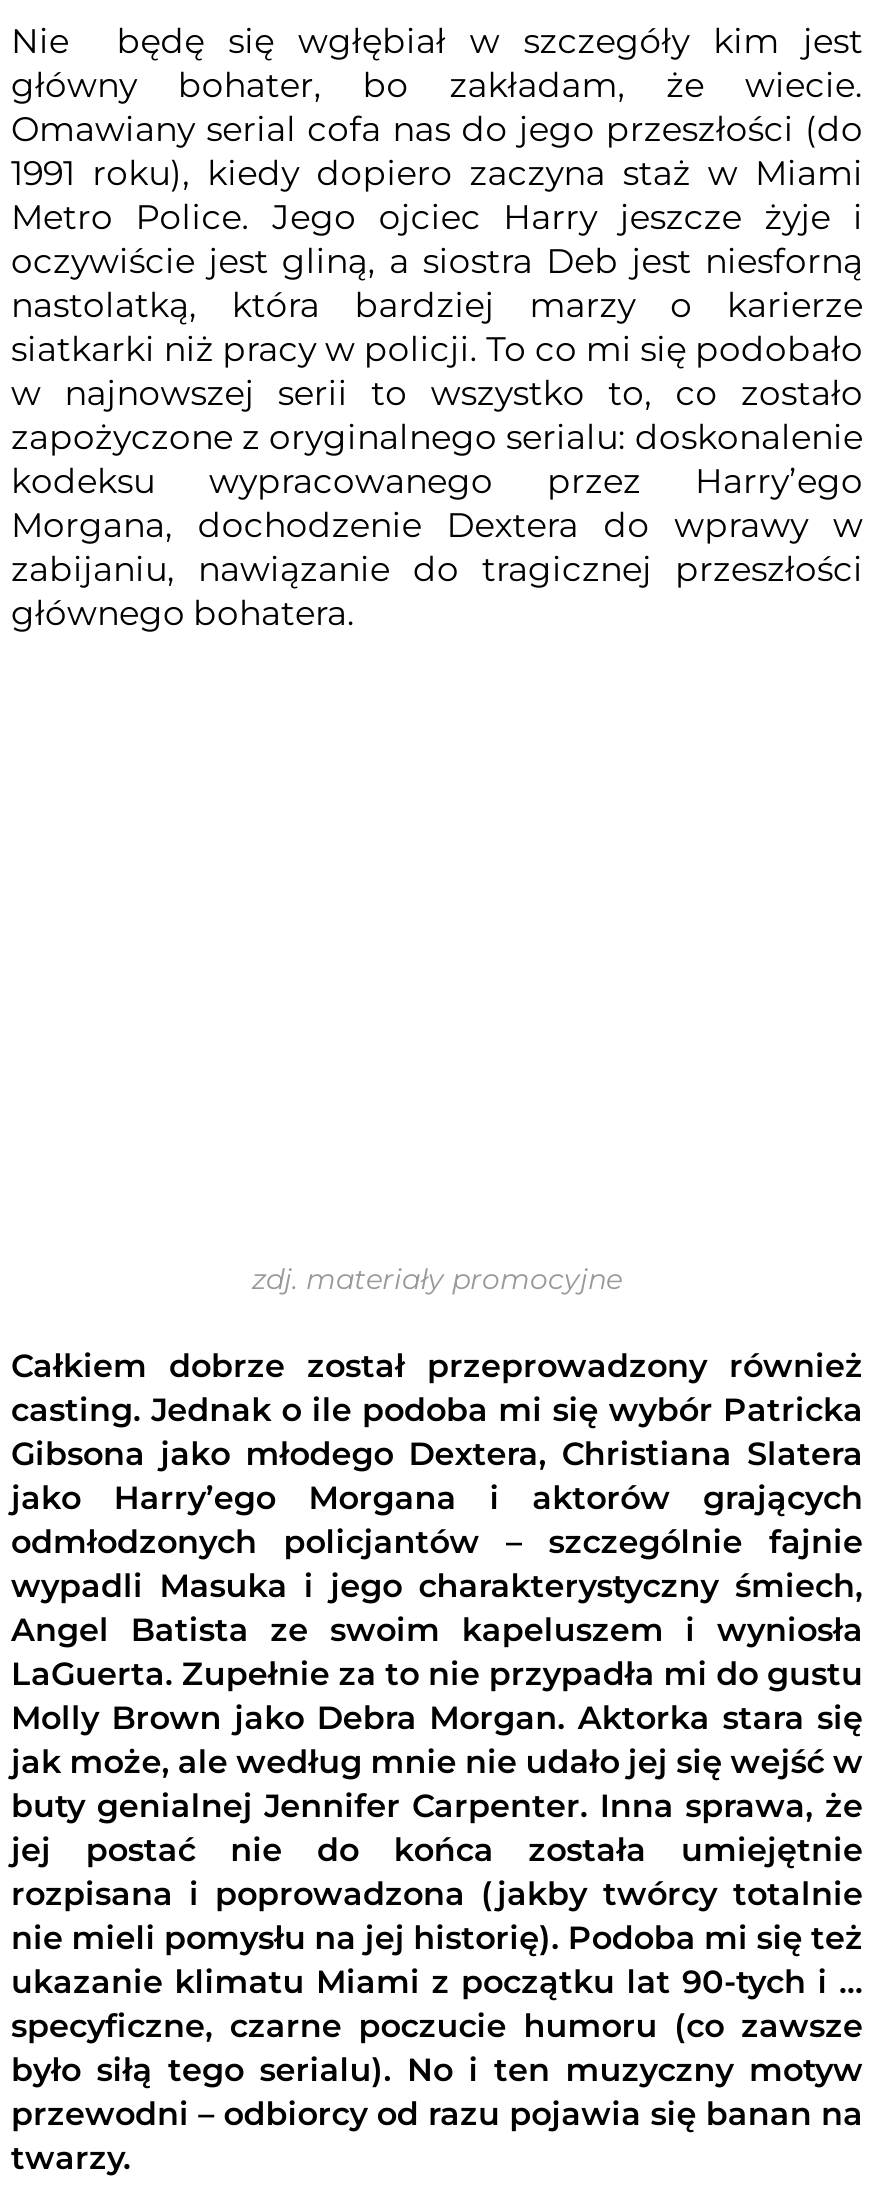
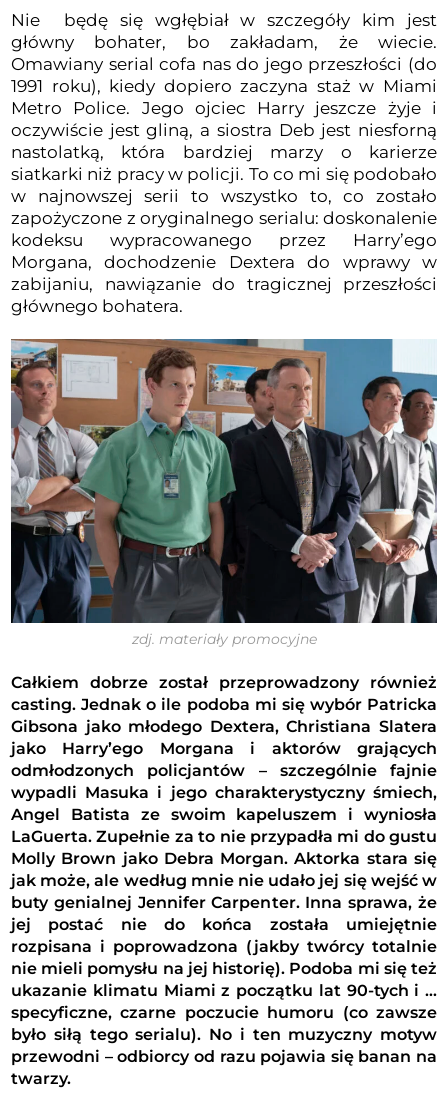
none -> [10,338,438,624] [image]

